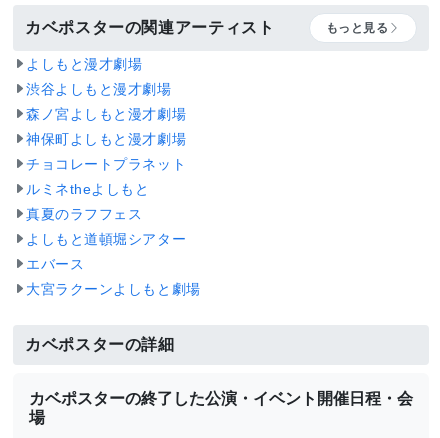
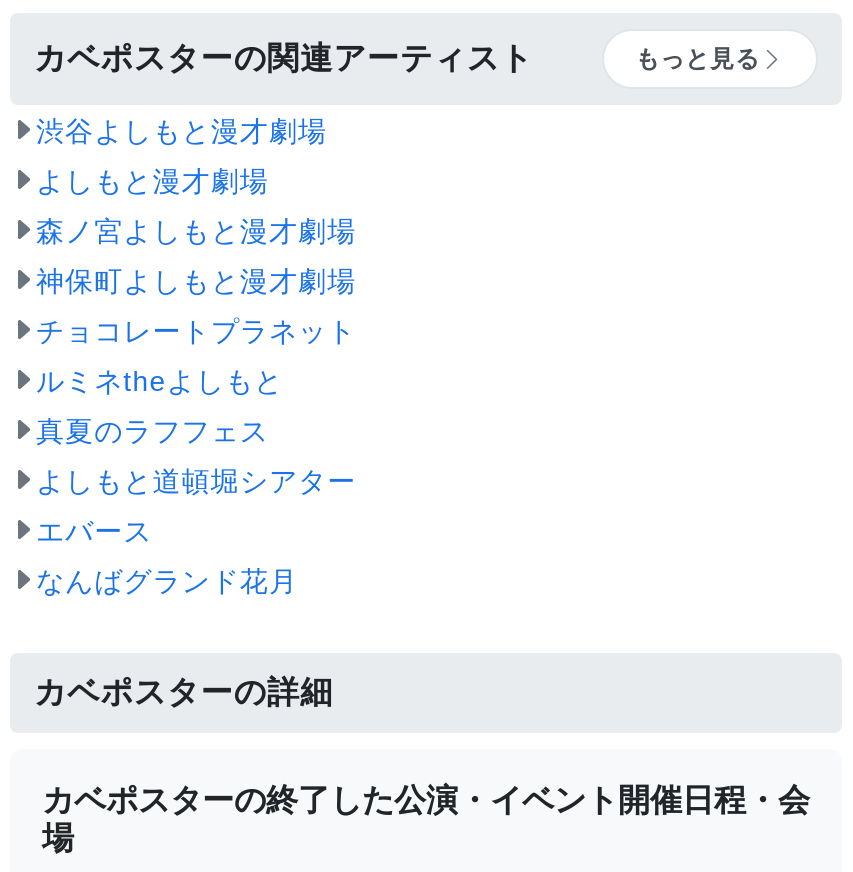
moved [26,56,142,72] -> [36,165,269,197]: よしもと漫才劇場
moved [26,81,172,97] -> [36,115,327,147]: 渋谷よしもと漫才劇場
[26,281,201,297] 大宮ラクーンよしもと劇場 -> [36,565,298,597] なんばグランド花月

